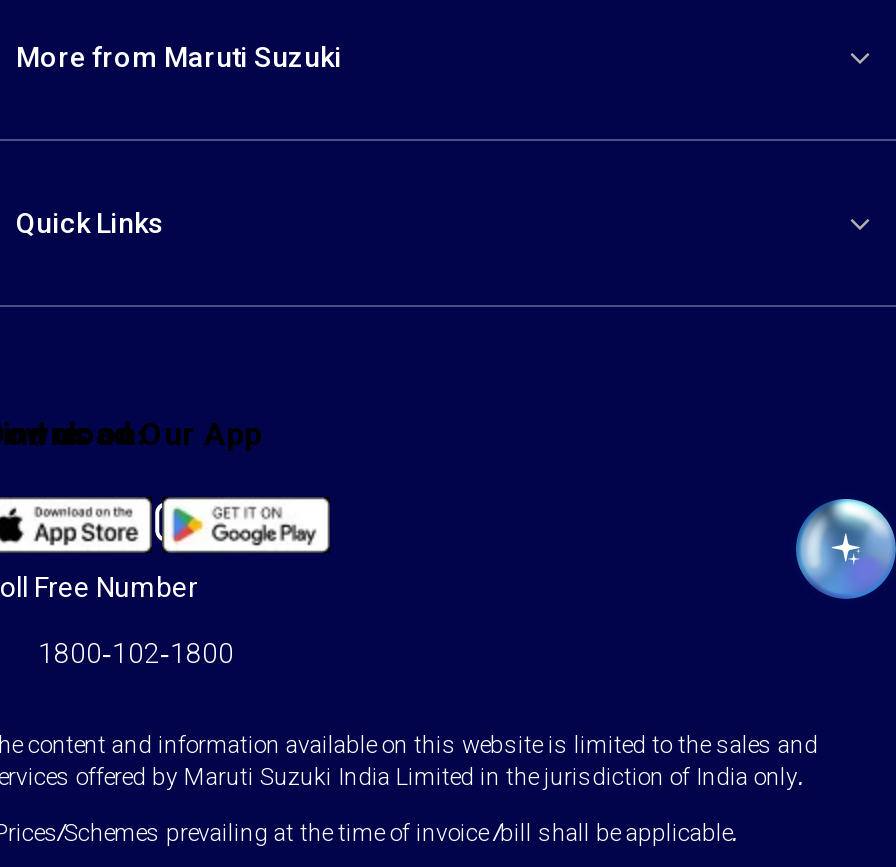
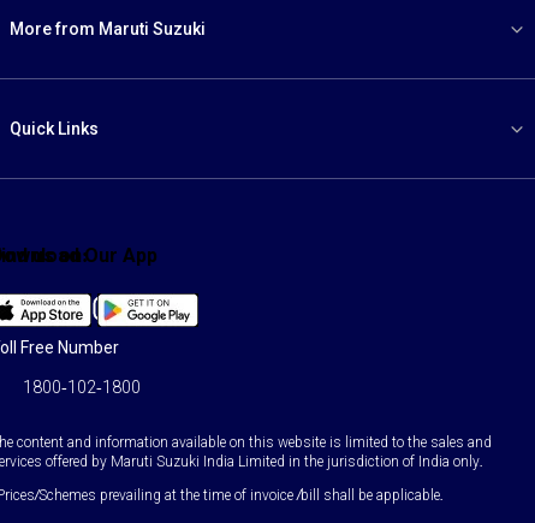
[794,497,890,601] [image] -> none

